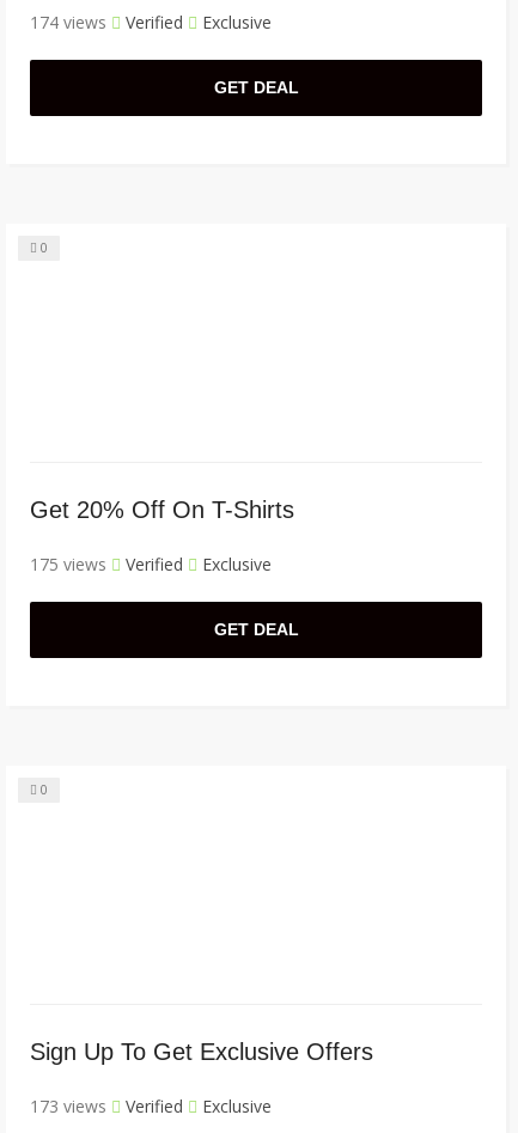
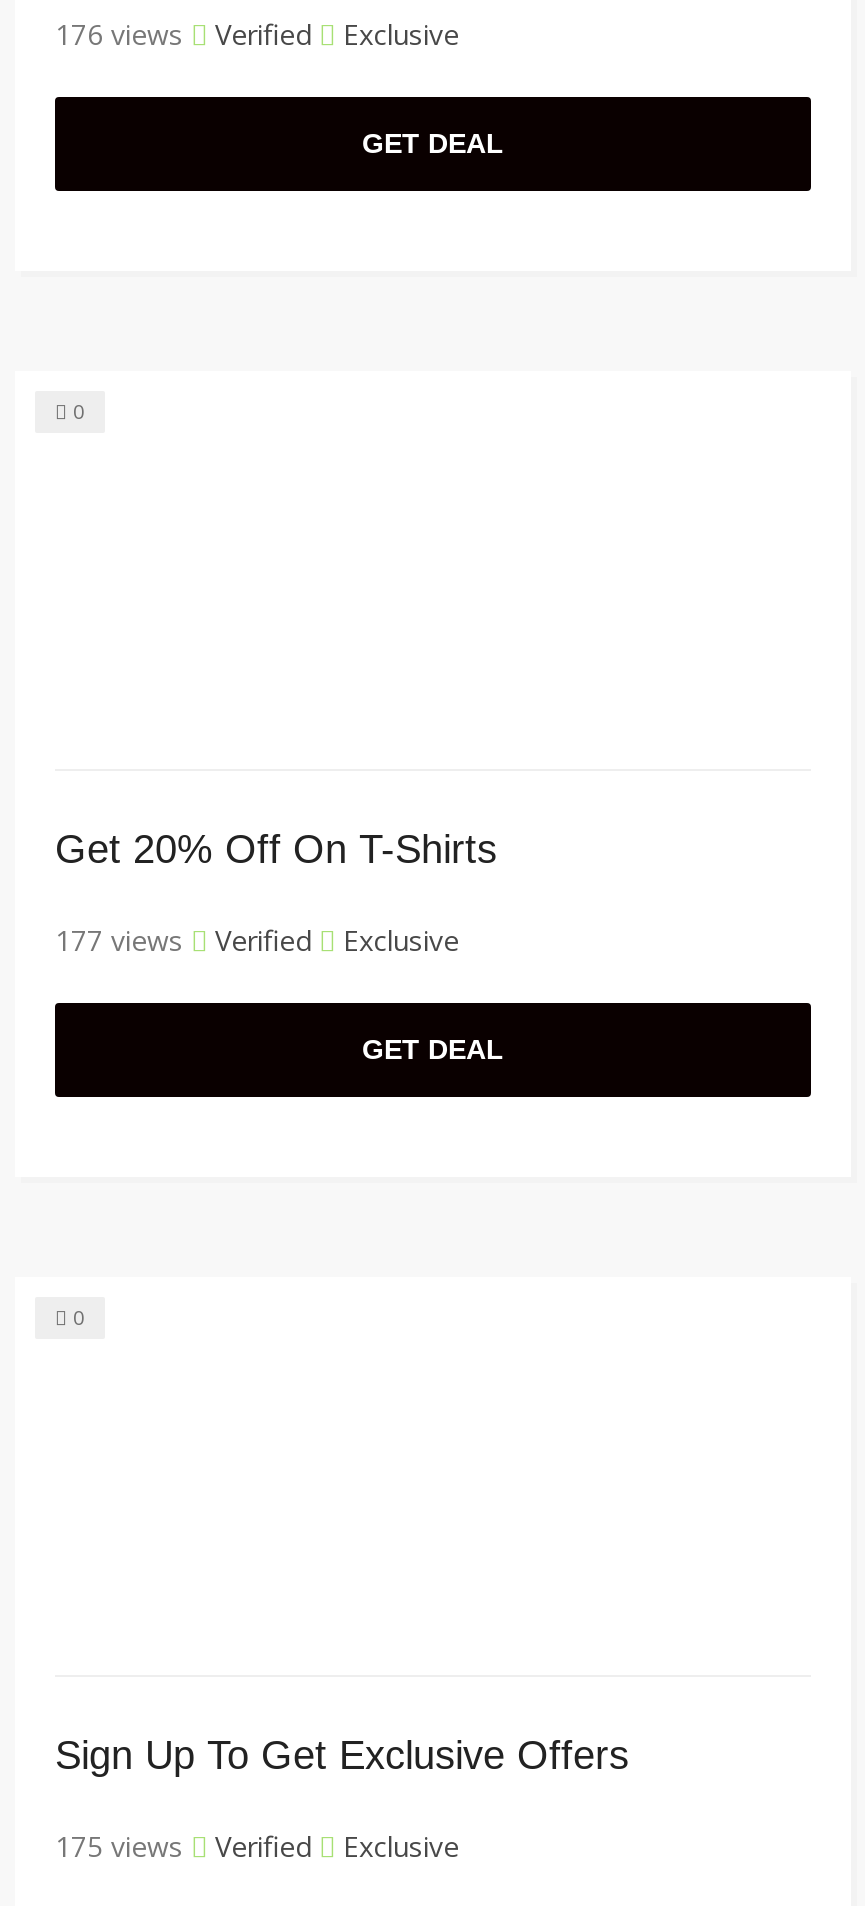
[30,11,272,33] 174 views Verified Exclusive -> [55,16,459,54] 176 views Verified Exclusive
[30,553,272,575] 175 views Verified Exclusive -> [55,922,459,960] 177 views Verified Exclusive
[30,1094,272,1117] 173 views Verified Exclusive -> [55,1828,459,1866] 175 views Verified Exclusive

